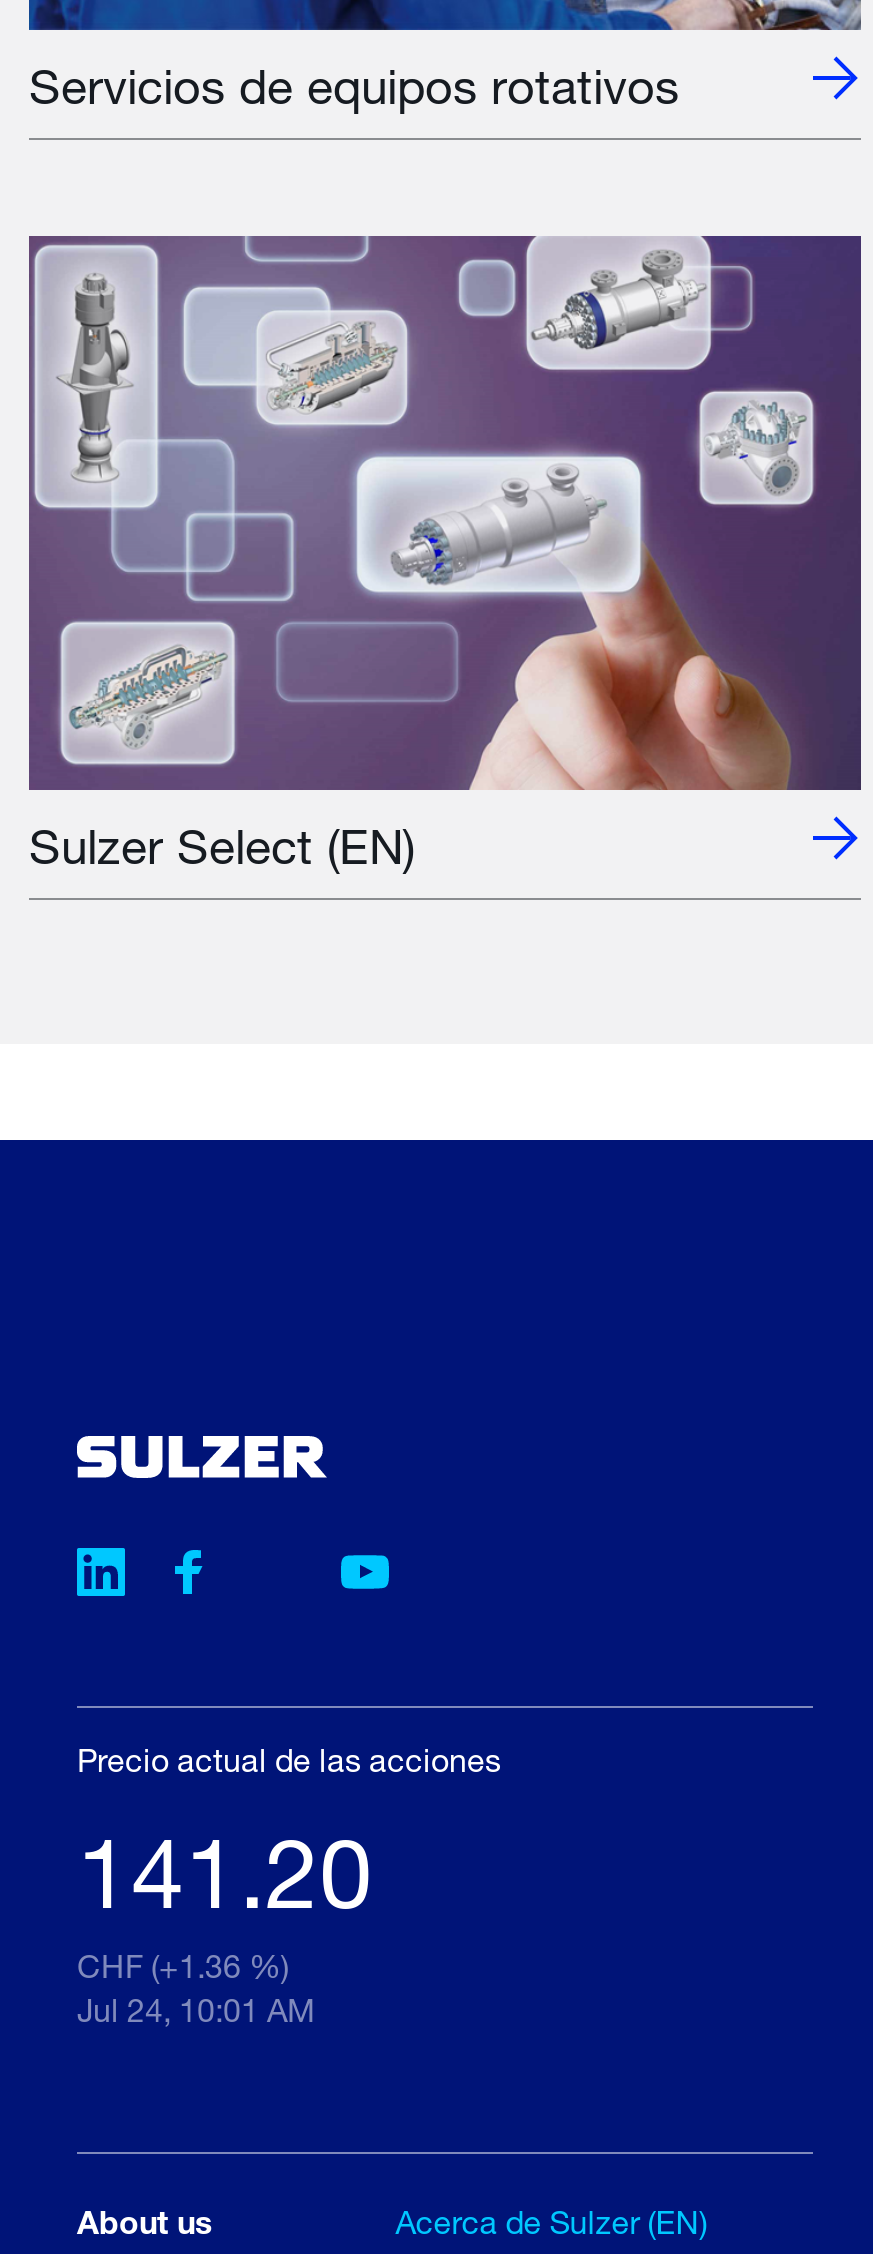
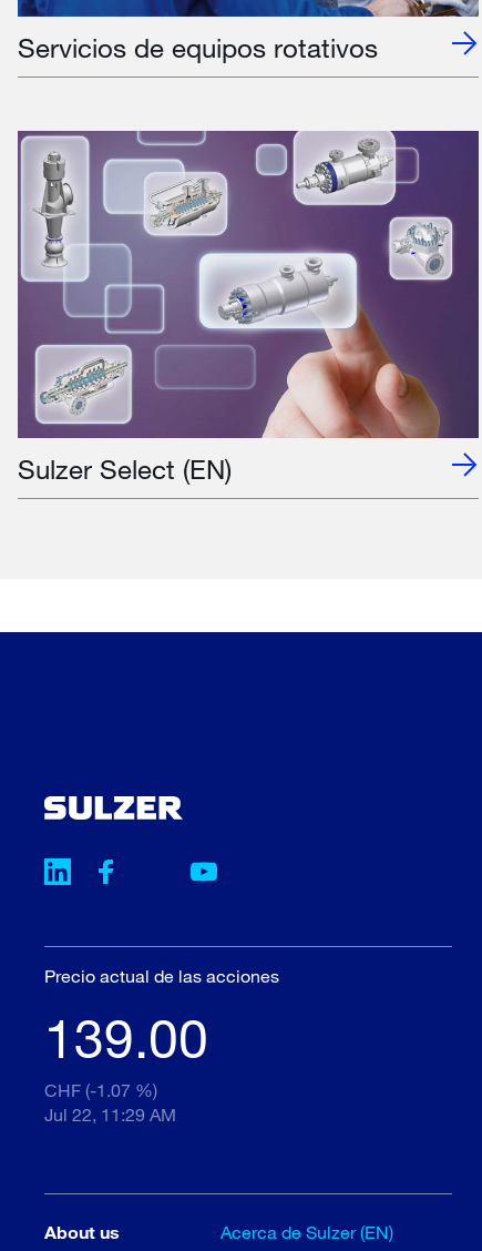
[77,1813,373,1929] 141.20 -> [44,1005,208,1070] 139.00
[77,1947,289,1985] CHF (+1.36 %) -> [44,1080,157,1101] CHF (-1.07 %)
[77,1991,315,2029] Jul 24, 10:01 AM -> [44,1104,176,1125] Jul 22, 11:29 AM

